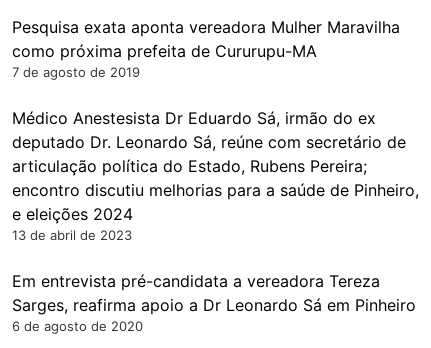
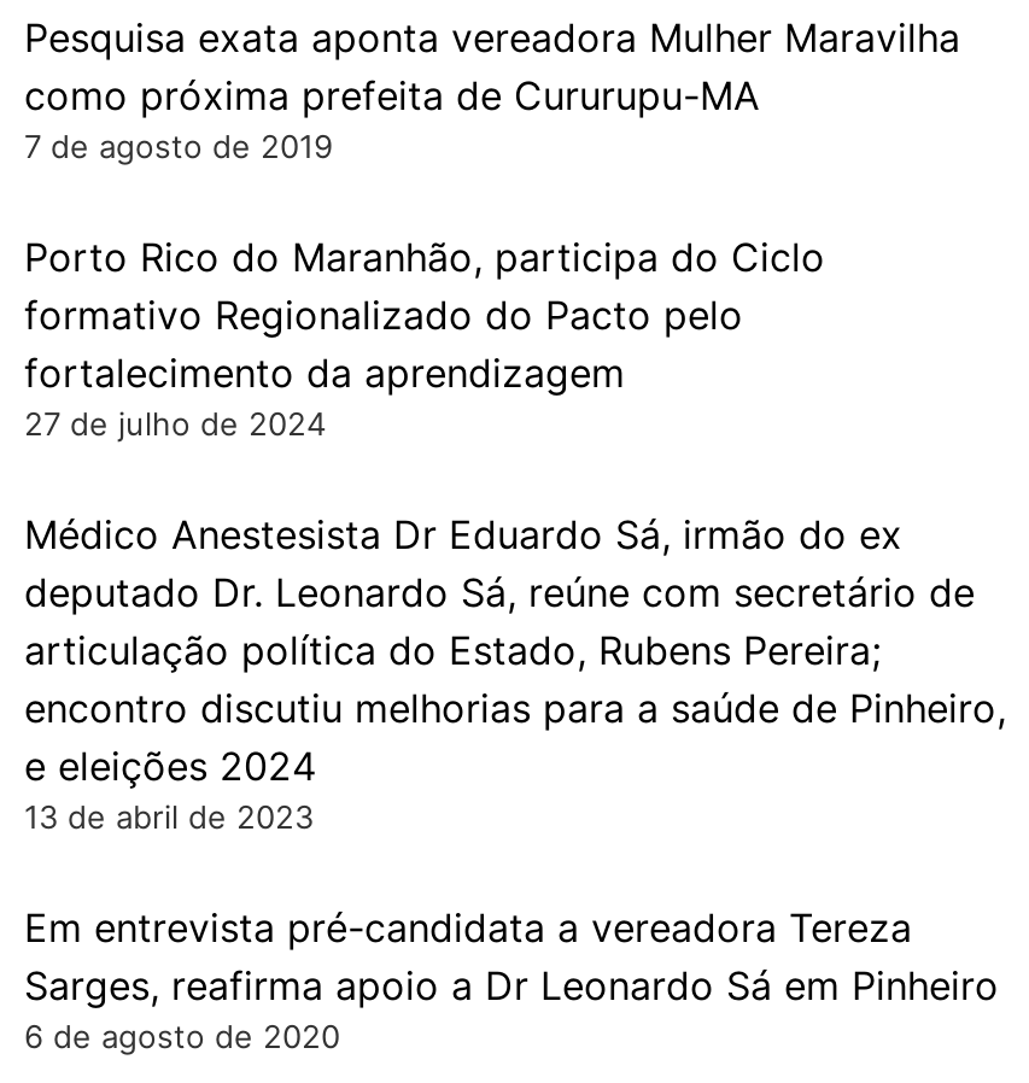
none -> [24,231,825,441] Porto Rico do Maranhão, participa do Ciclo | formativo Regionalizado do Pacto pelo | fortalecimento da aprendizagem | 27 de julho de 2024

